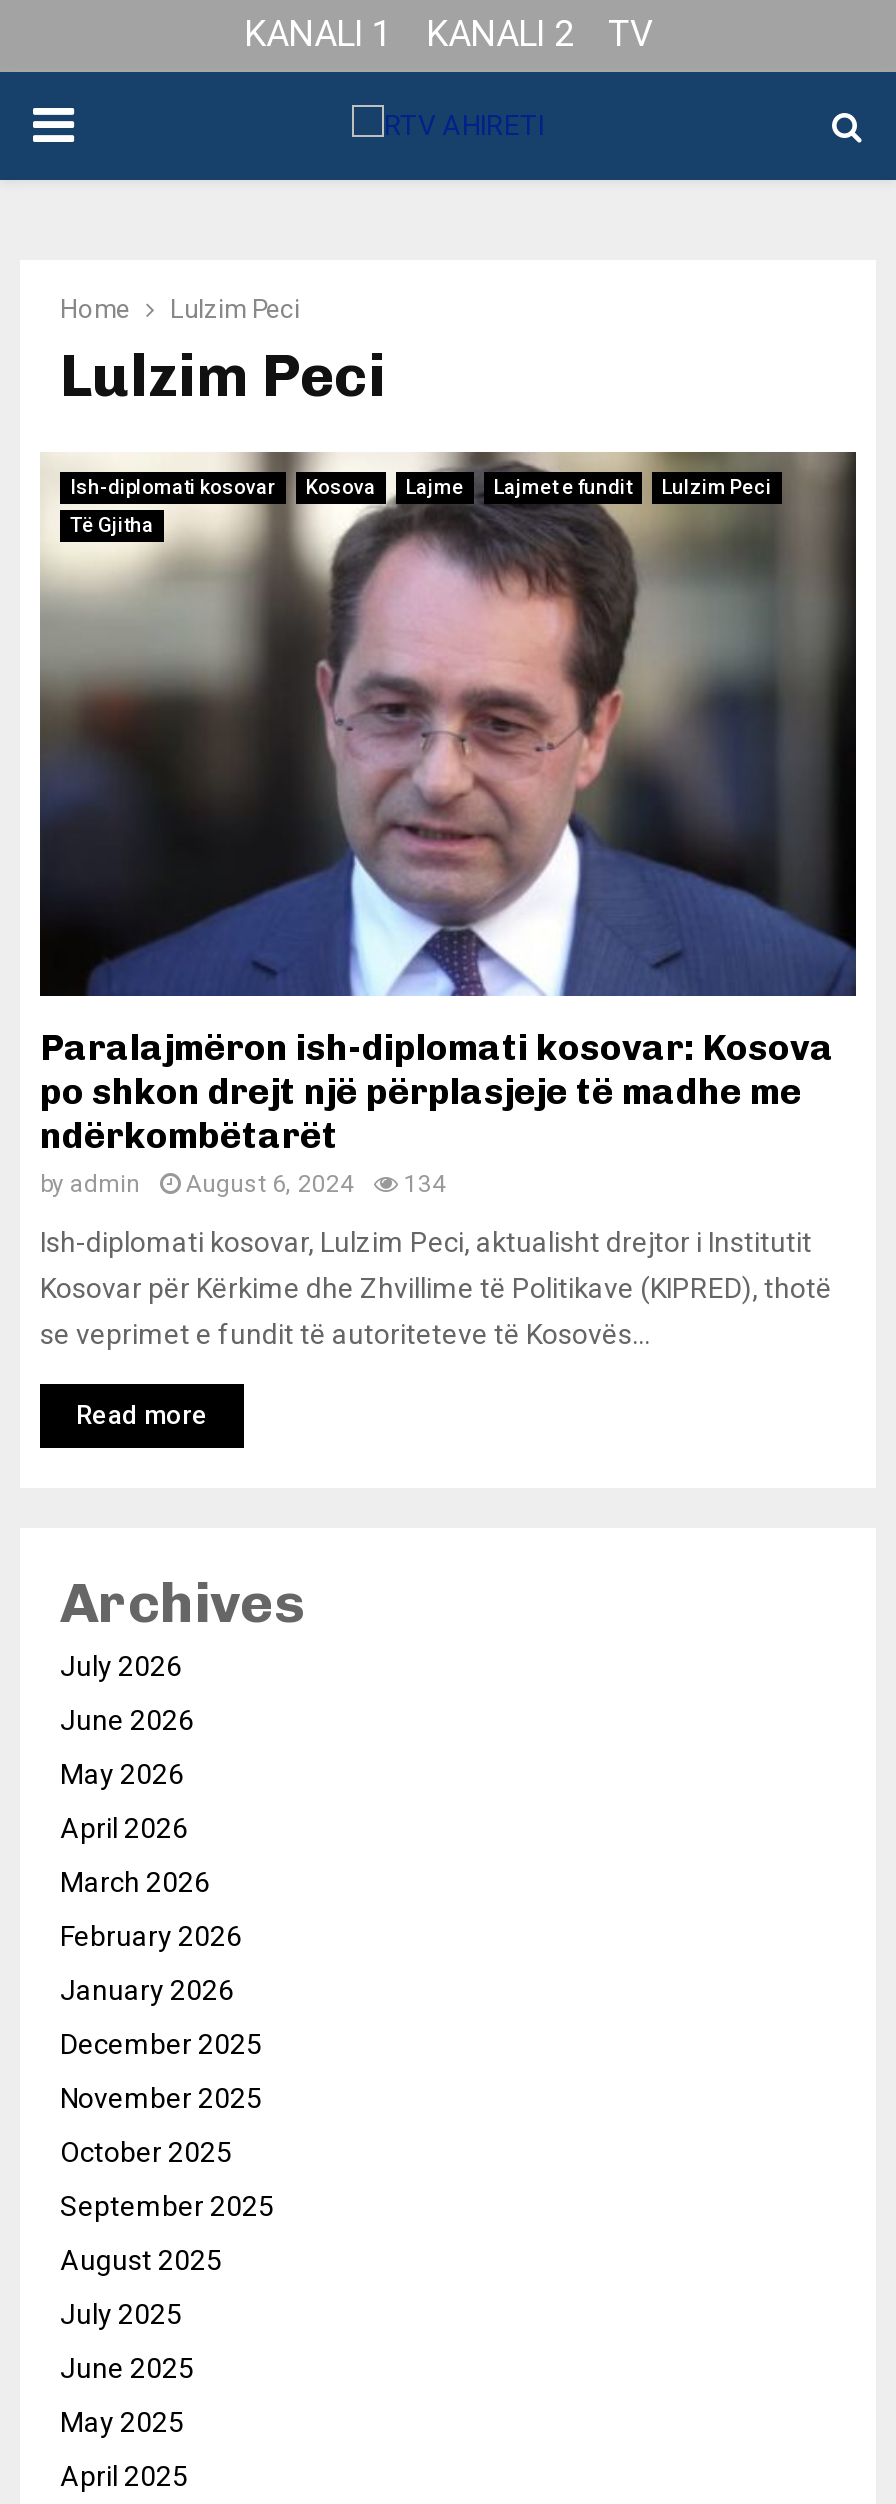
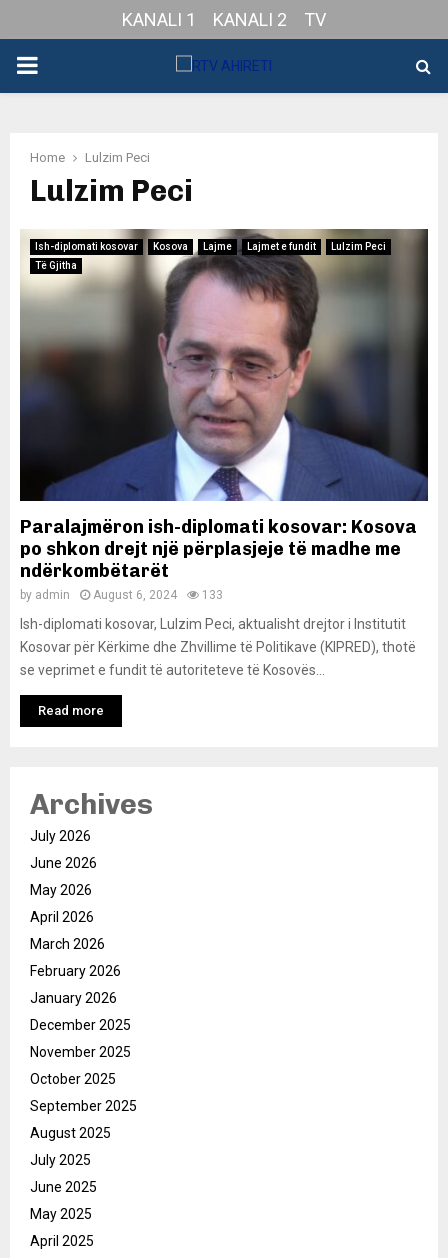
[40,1170,446,1198] by admin August 6, 2024 134 -> [20,588,223,602] by admin August 6, 2024 133

